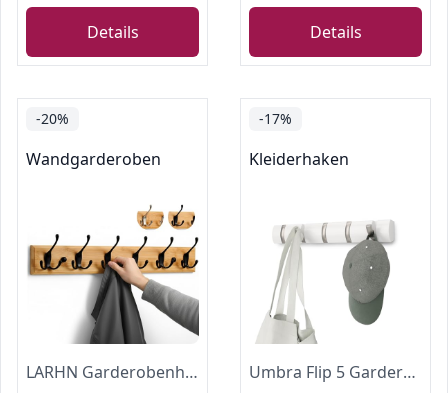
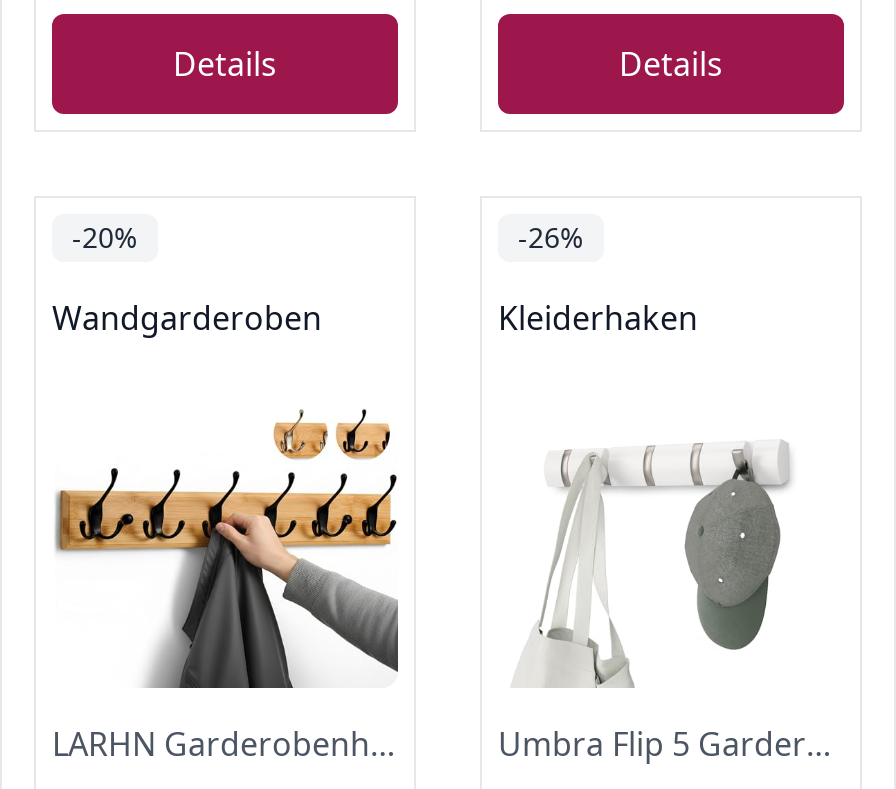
[259,109,292,128] -17% -> [518,218,584,256] -26%

